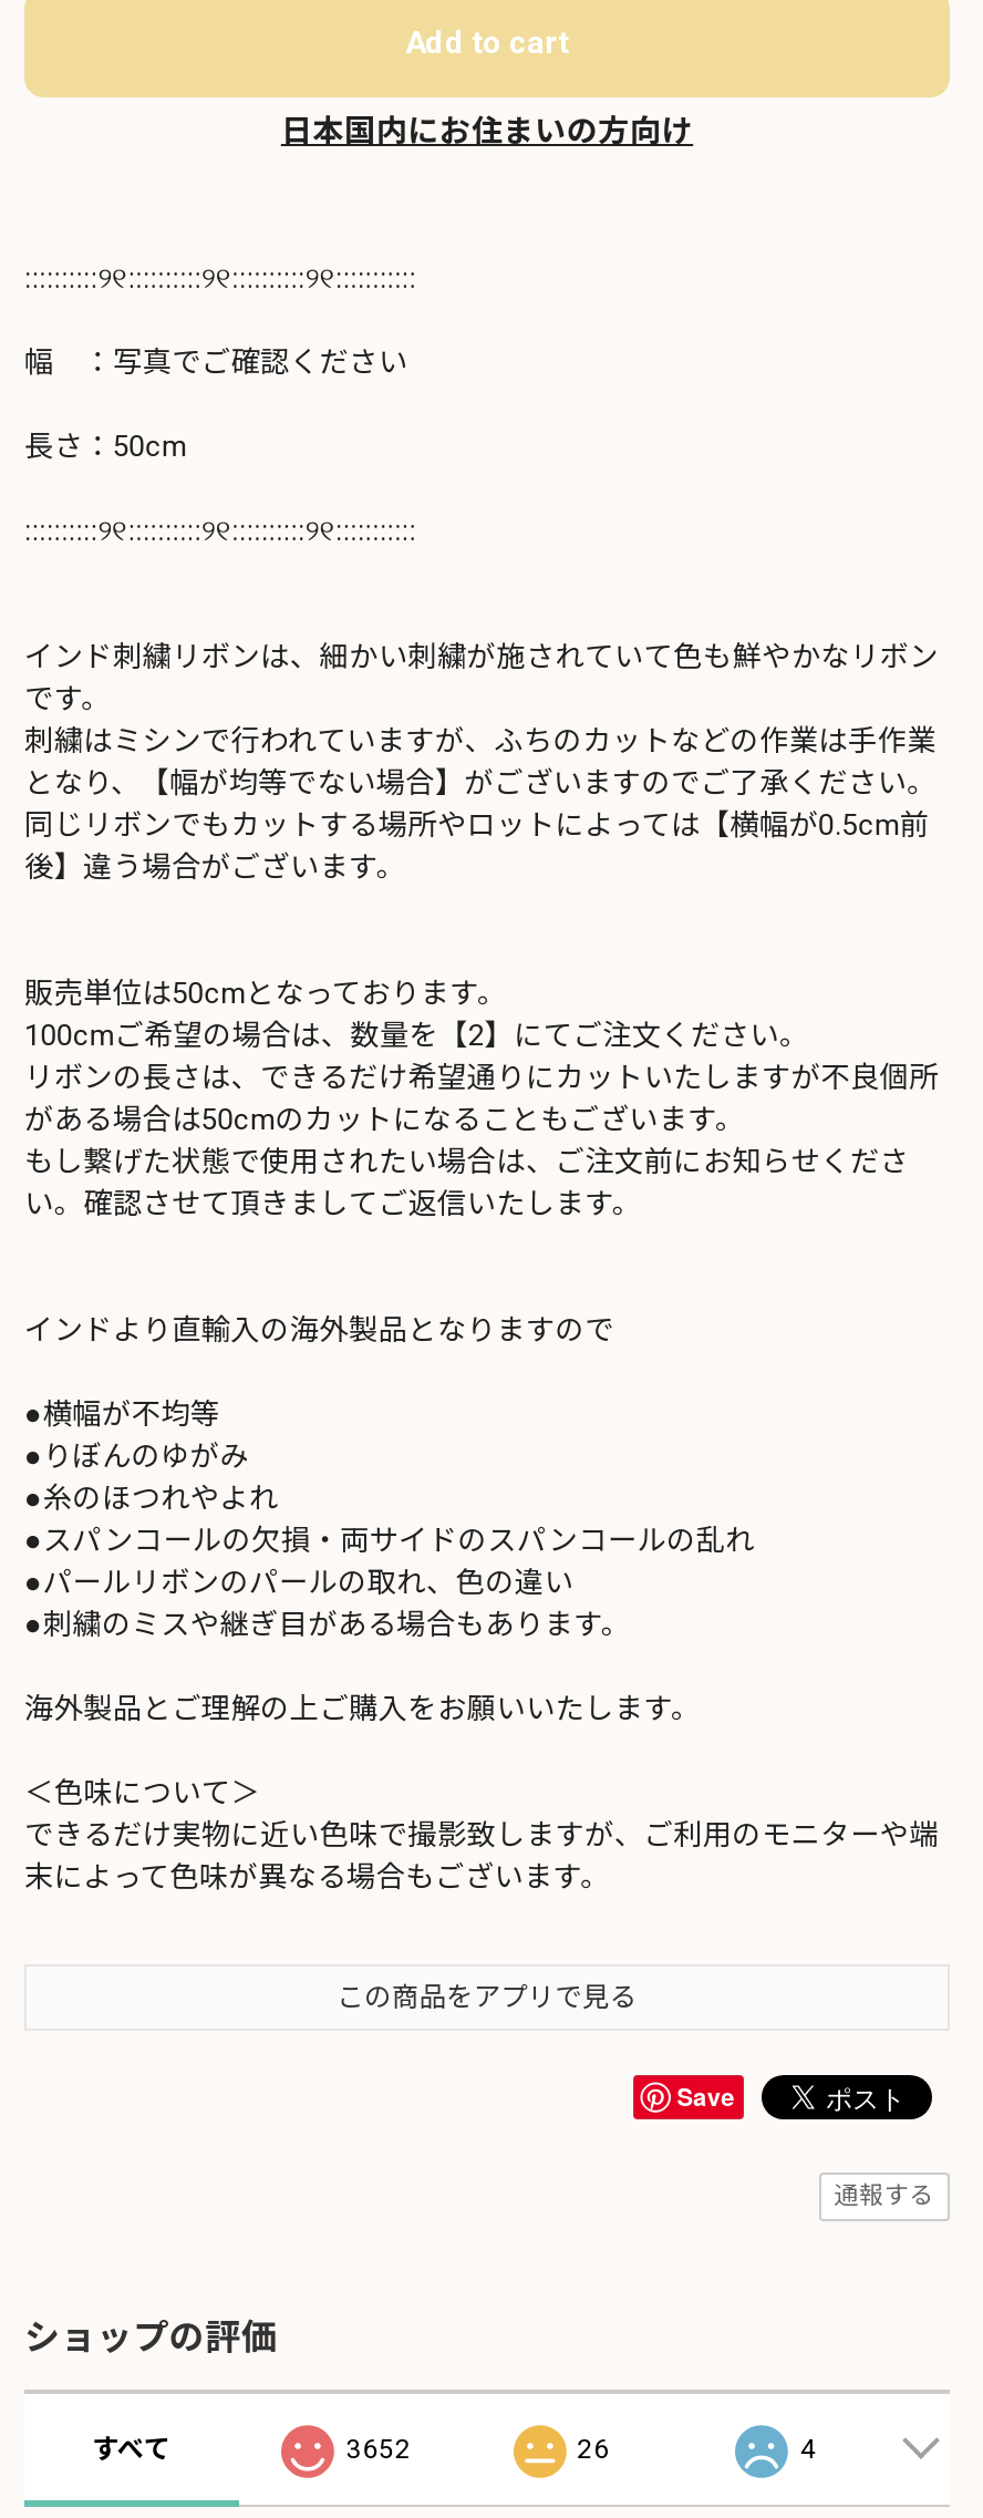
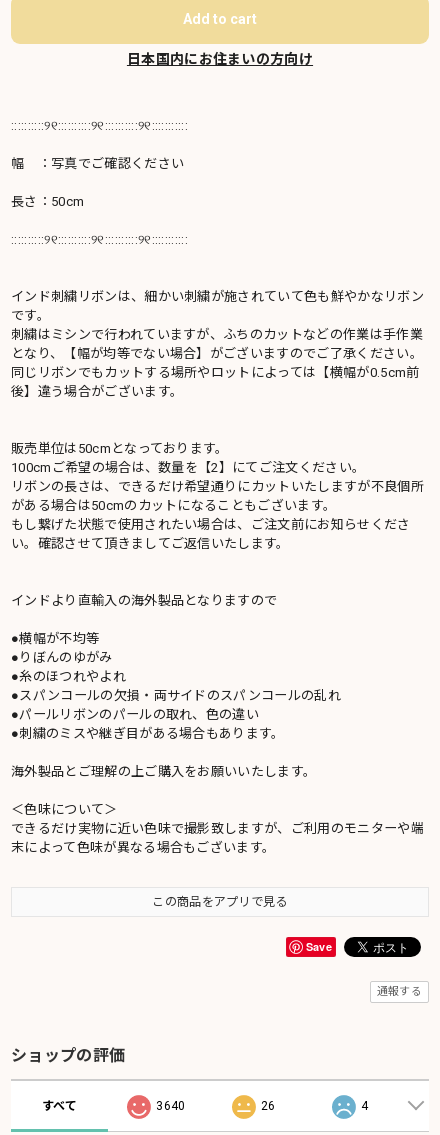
[346,2435,411,2466] 3652 -> [156,1099,186,1113] 3640

